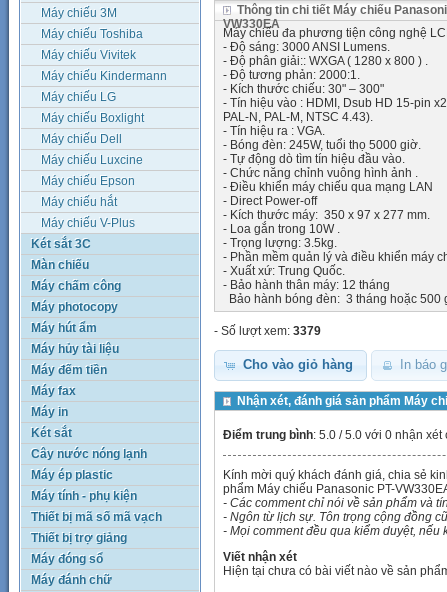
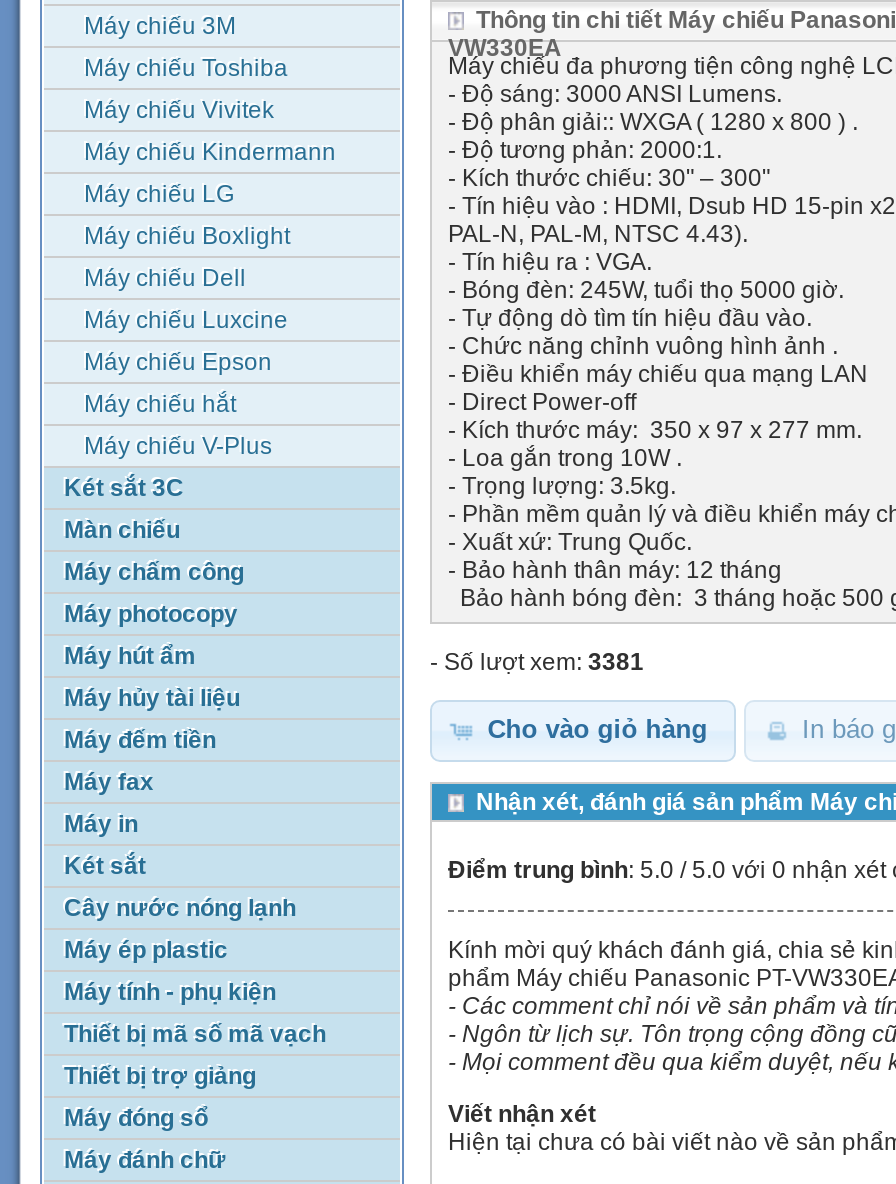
[214,324,321,338] - Số lượt xem: 3379 -> [430,648,644,676] - Số lượt xem: 3381

